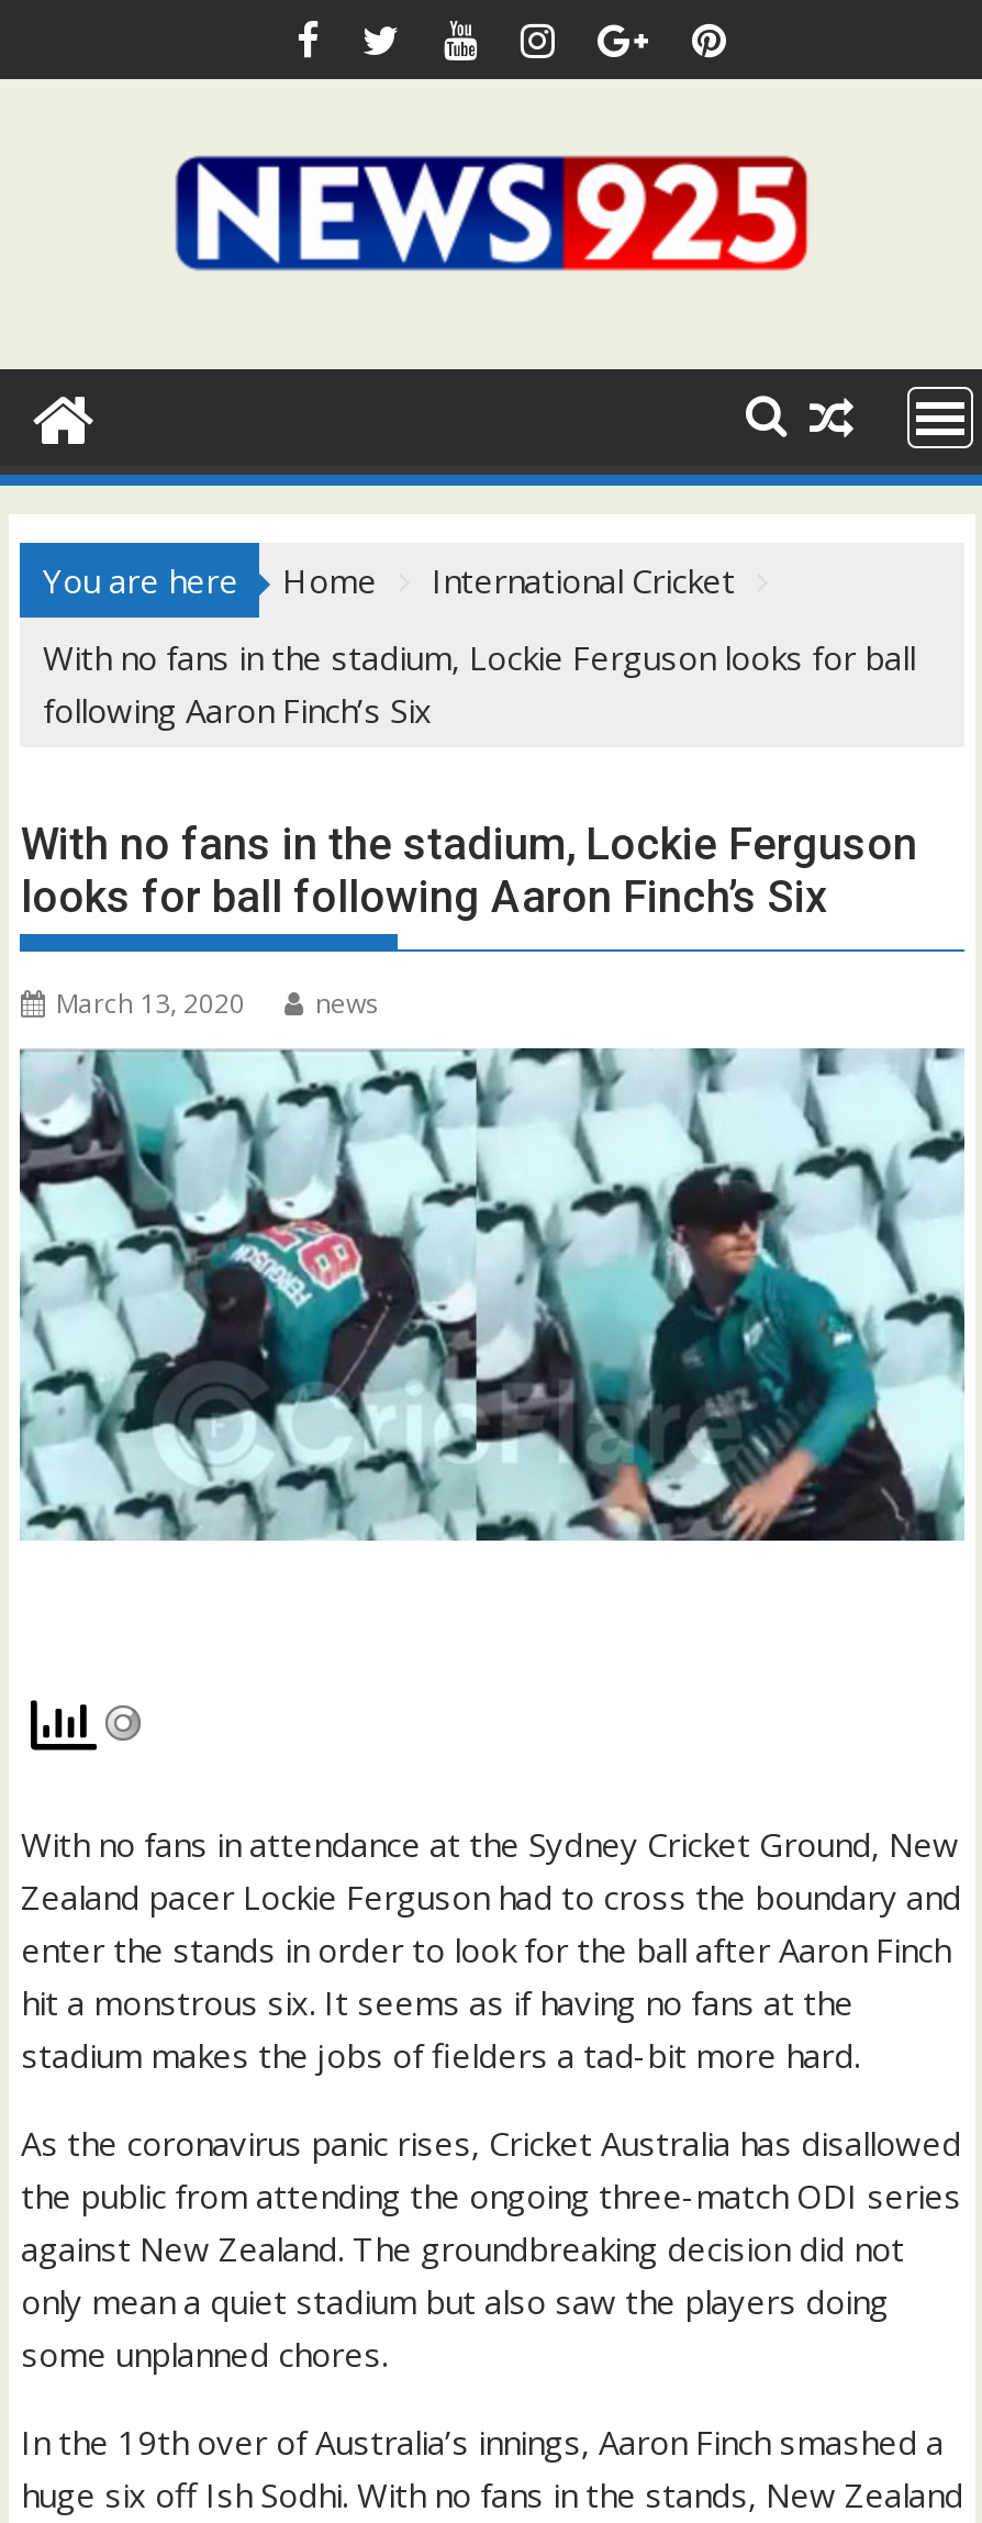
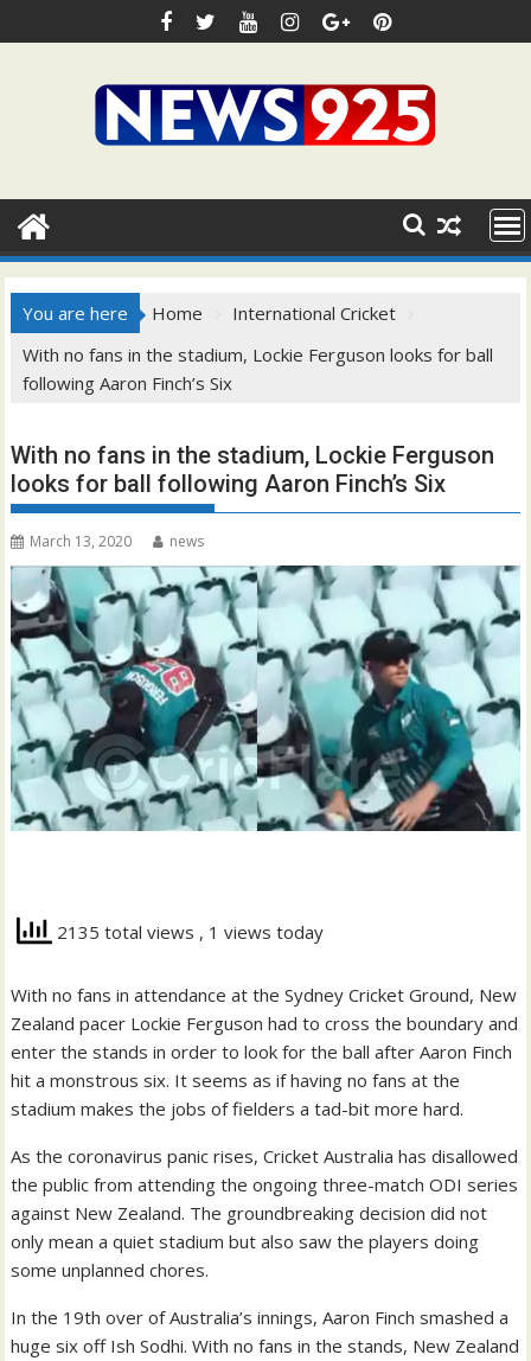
none -> [53,920,324,943] 2135 total views, 1 views today

